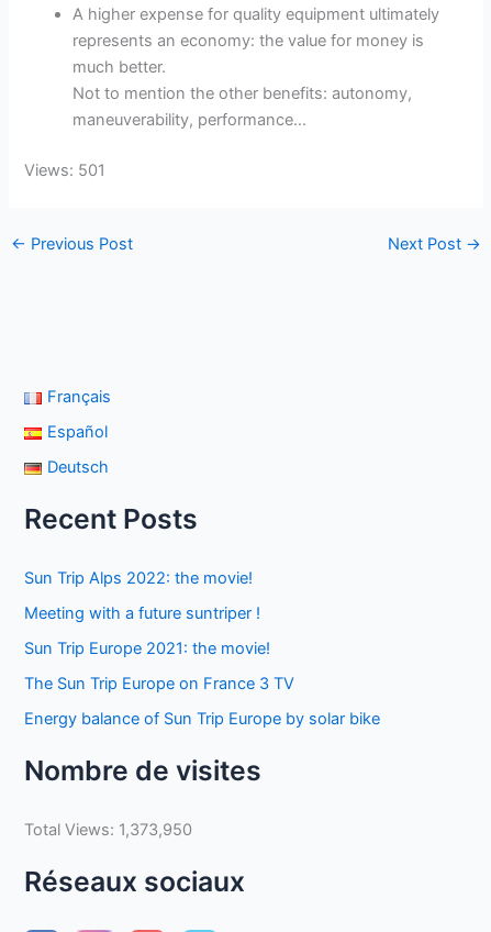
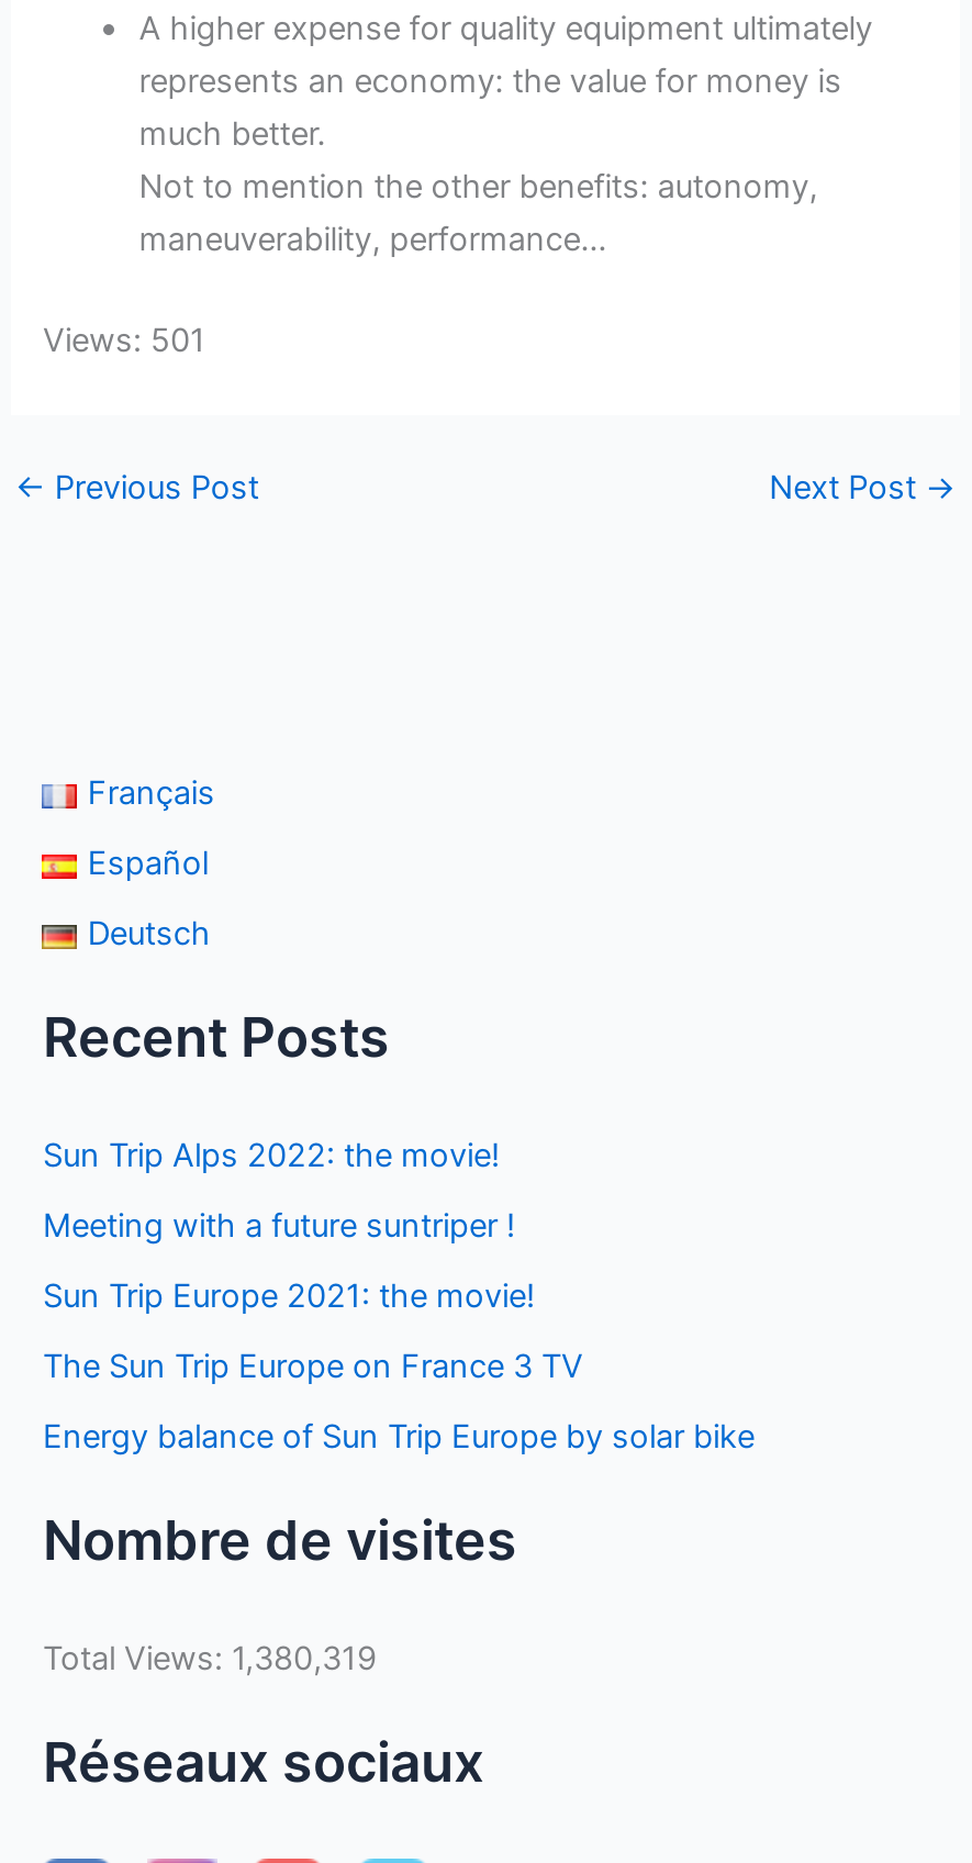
[25,820,193,840] Total Views: 1,373,950 -> [43,1639,377,1678] Total Views: 1,380,319

